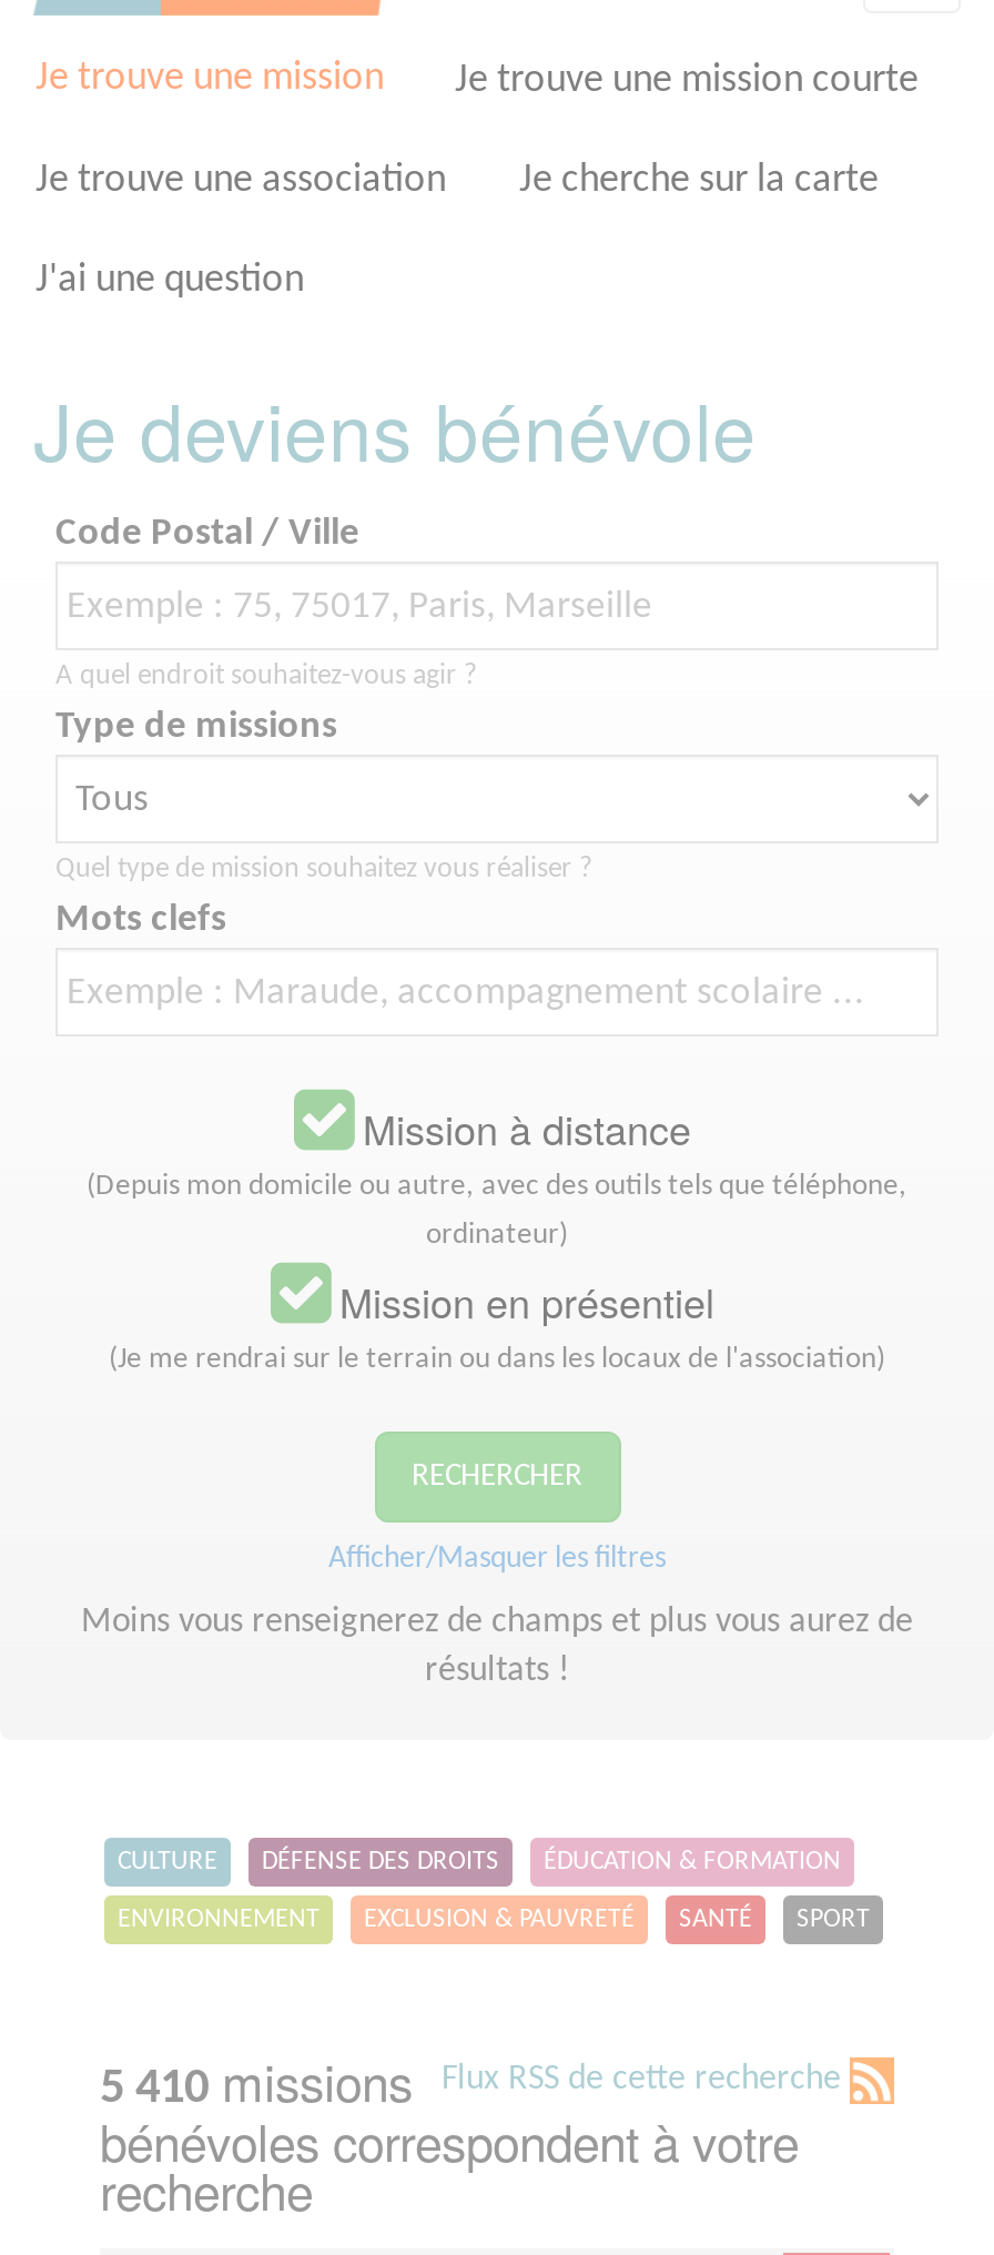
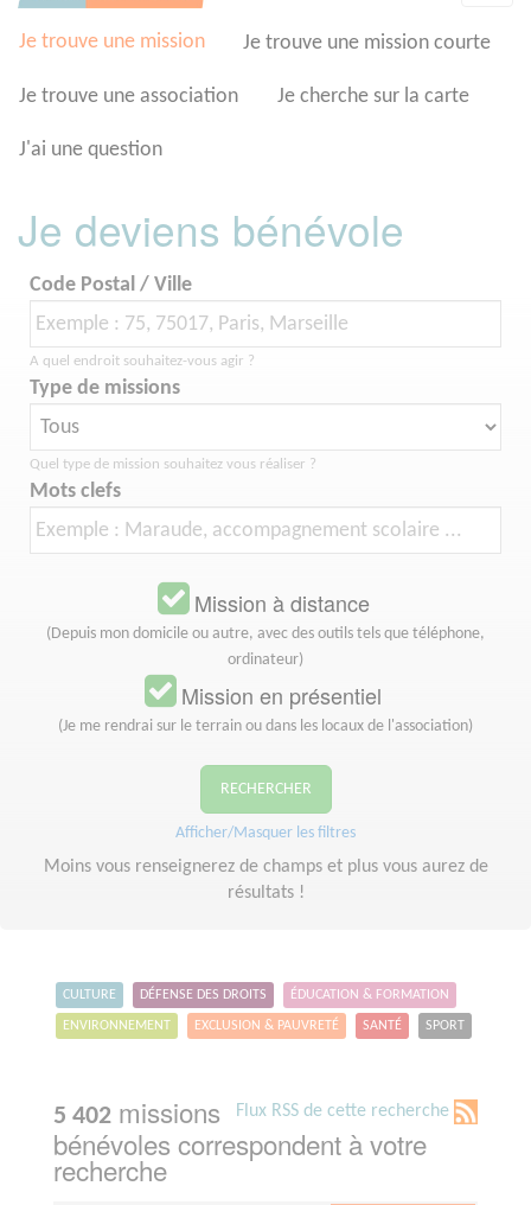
[100,2044,850,2115] 5 410 missions Flux RSS de cette recherche -> [53,1092,454,1130] 5 402 missions Flux RSS de cette recherche

